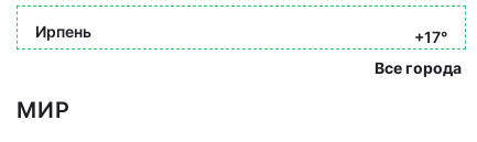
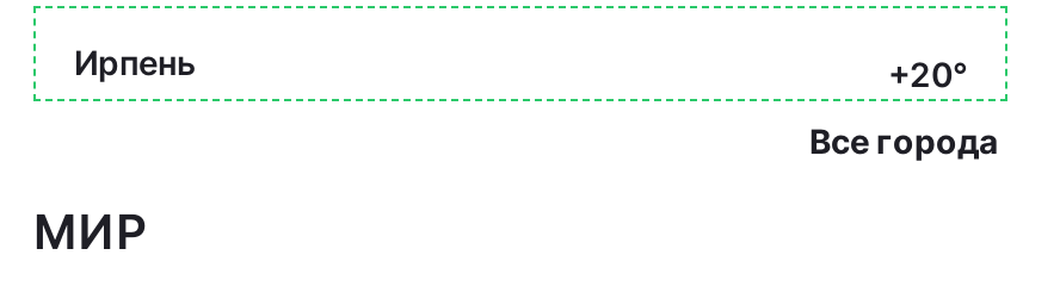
[414,28,447,46] +17° -> [888,54,967,94] +20°

